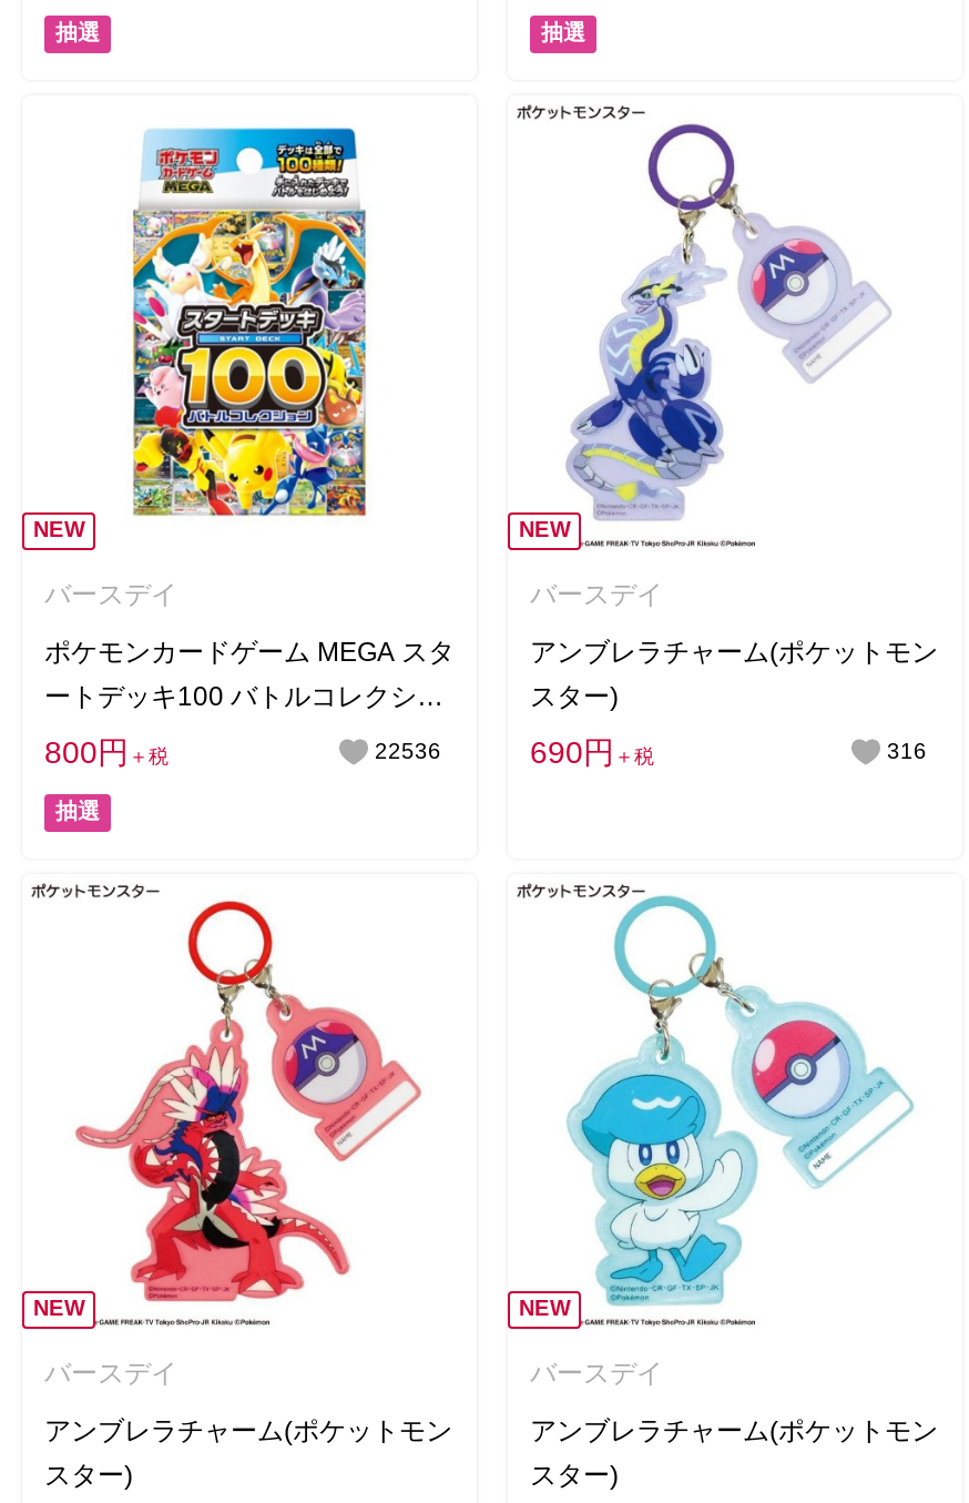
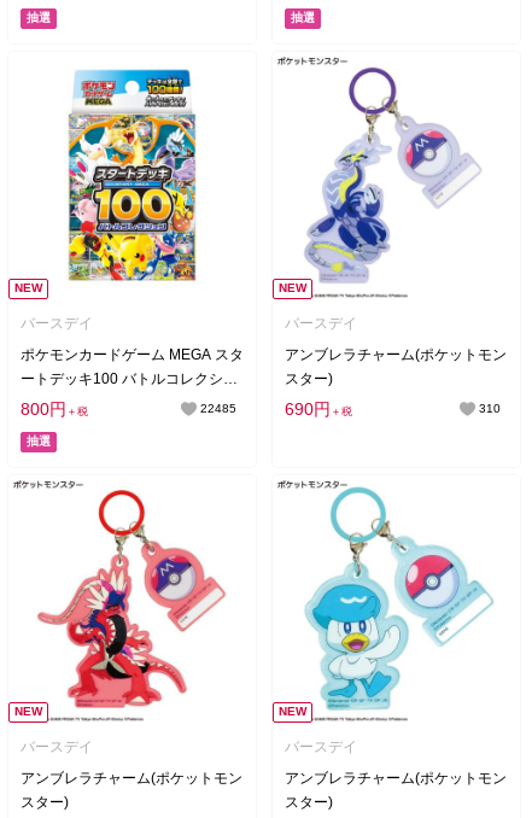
[375,739,441,763] 22536 -> [200,402,236,415] 22485
[887,739,927,763] 316 -> [479,402,501,415] 310

